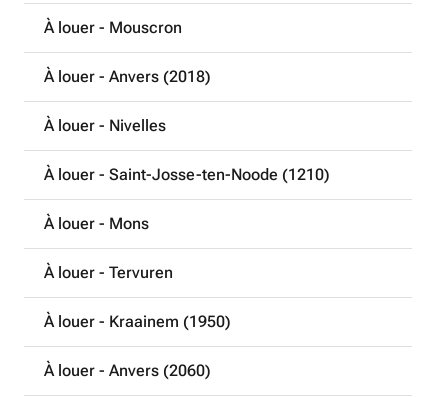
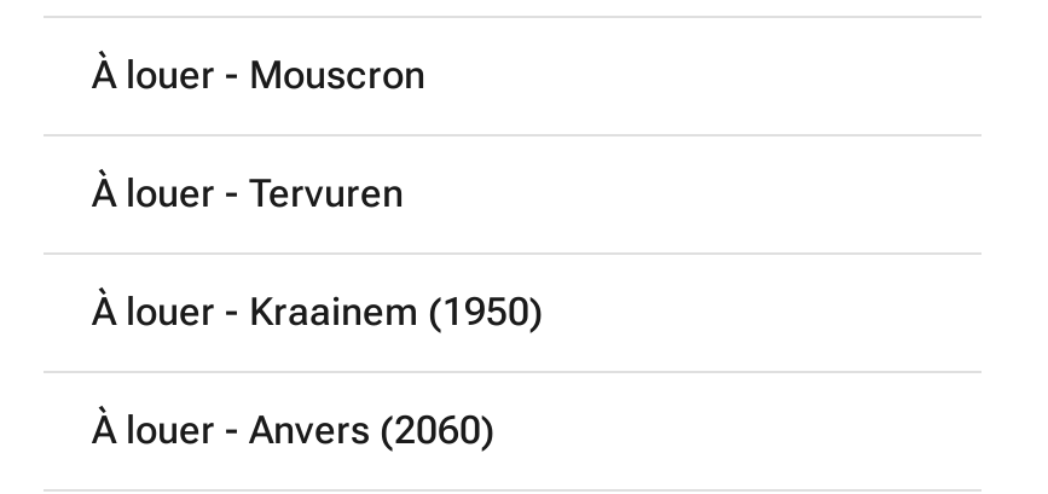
[44,67,330,233] À louer - Anvers (2018) | À louer - Nivelles | À louer - Saint-Josse-ten-Noode (1210) | À louer - Mons -> none

